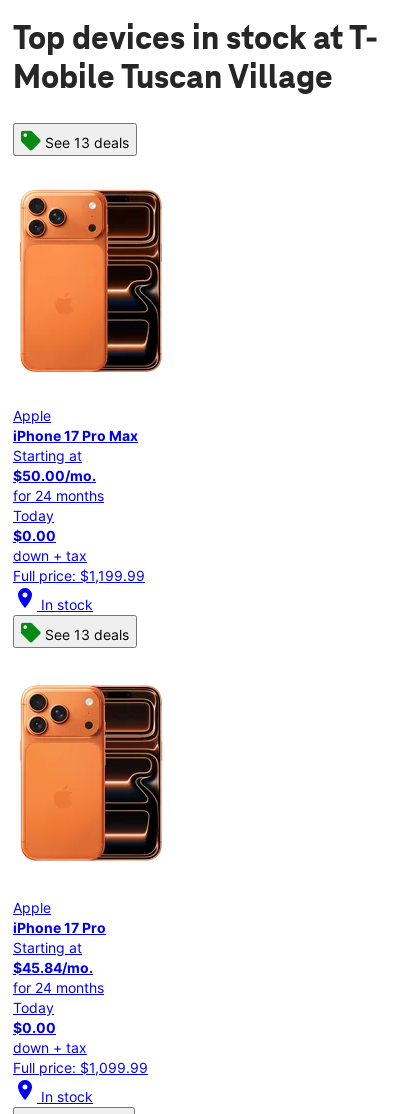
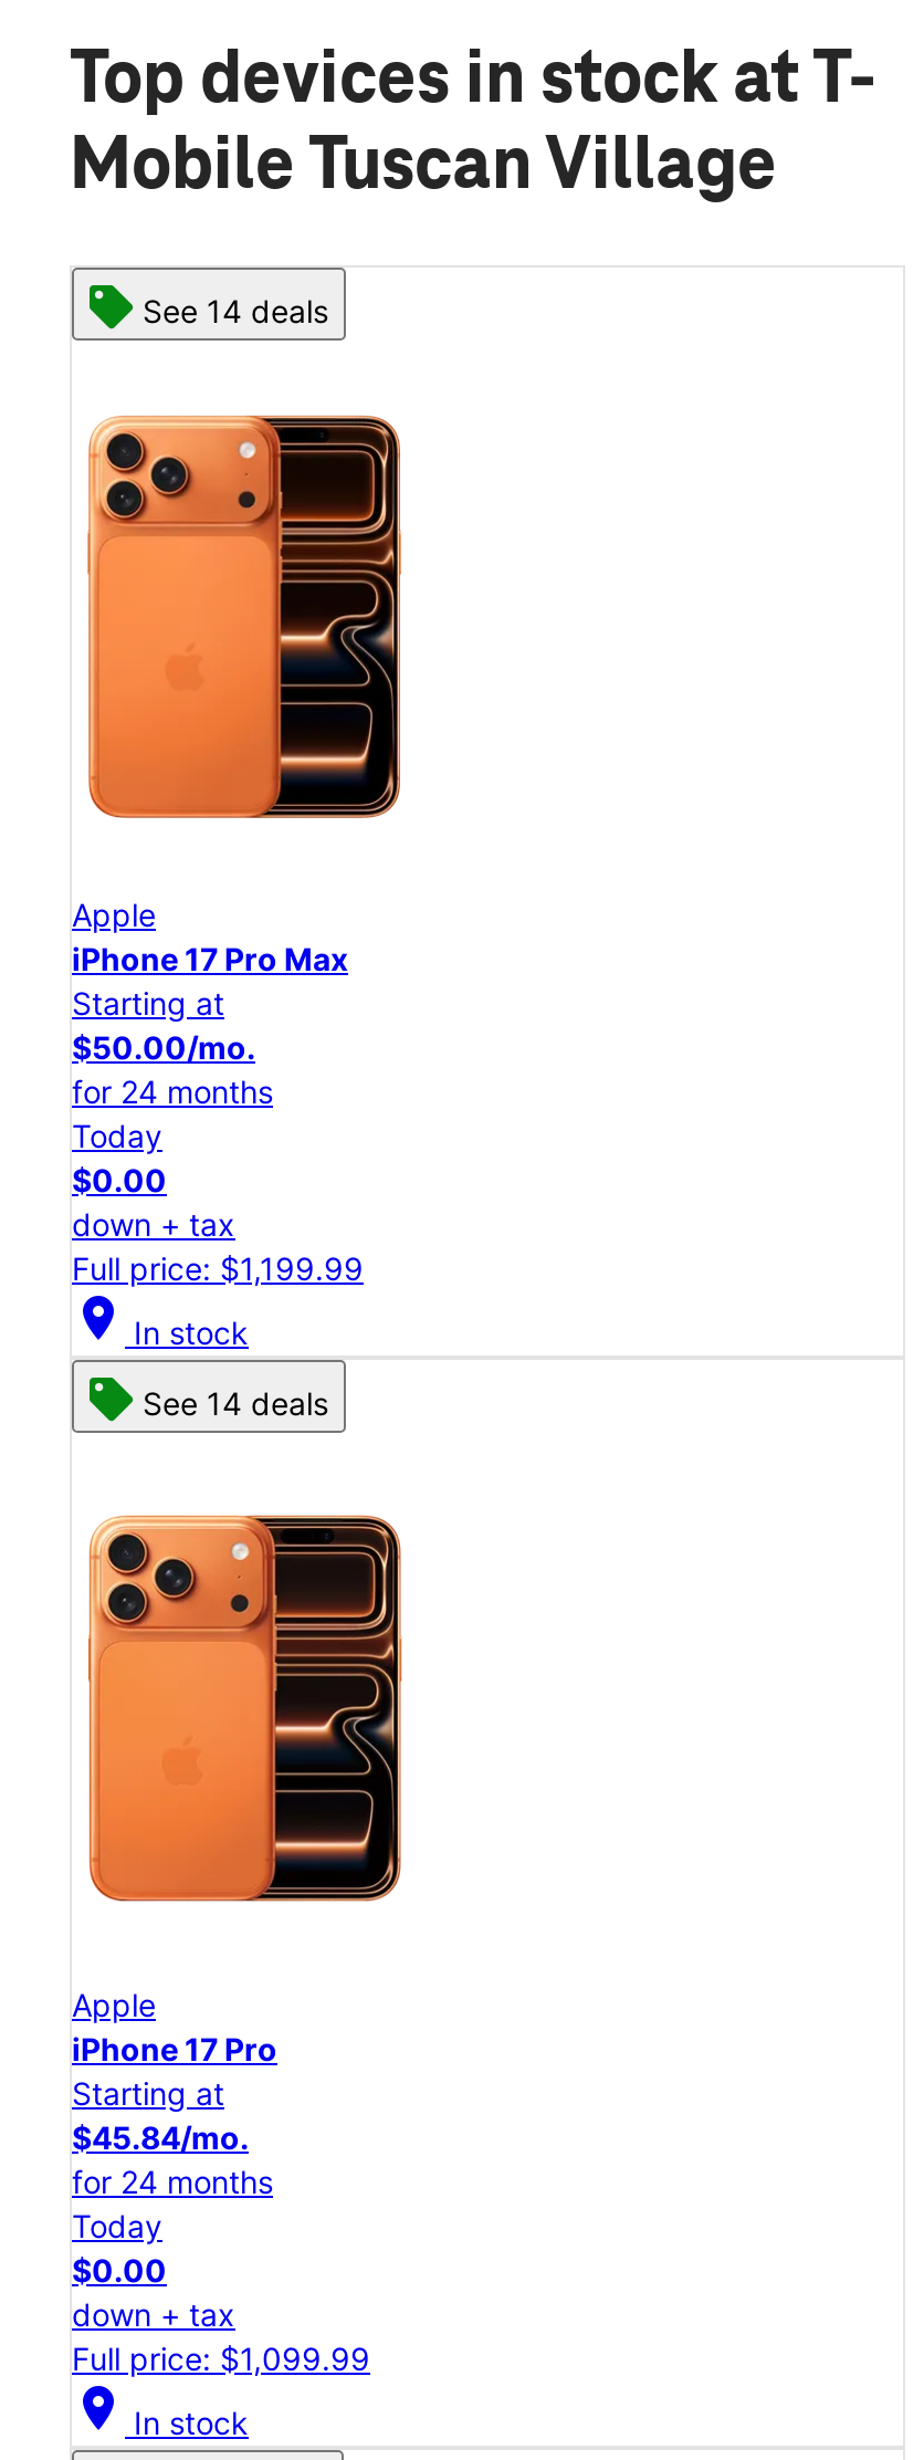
[45,134,129,151] See 13 deals -> [143,293,328,330] See 14 deals
[45,626,129,643] See 13 deals -> [143,1384,328,1422] See 14 deals

